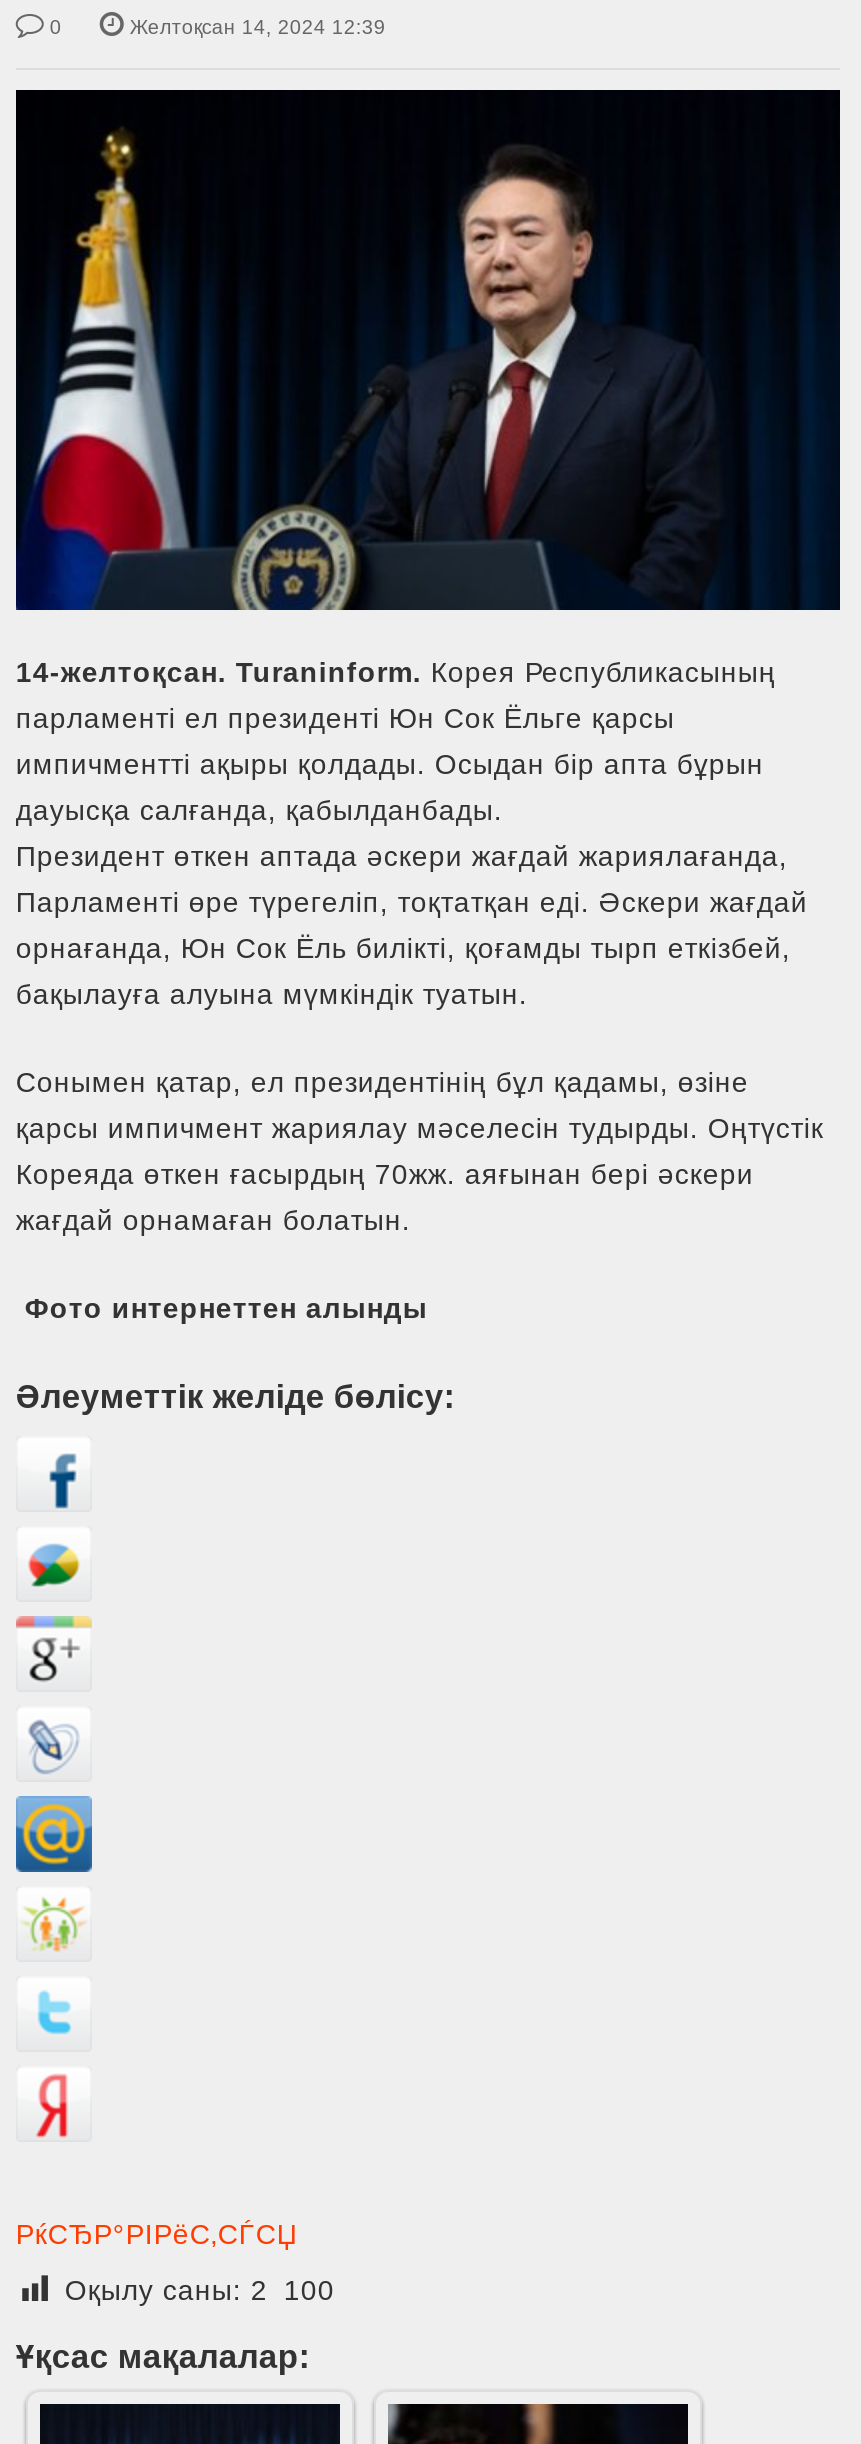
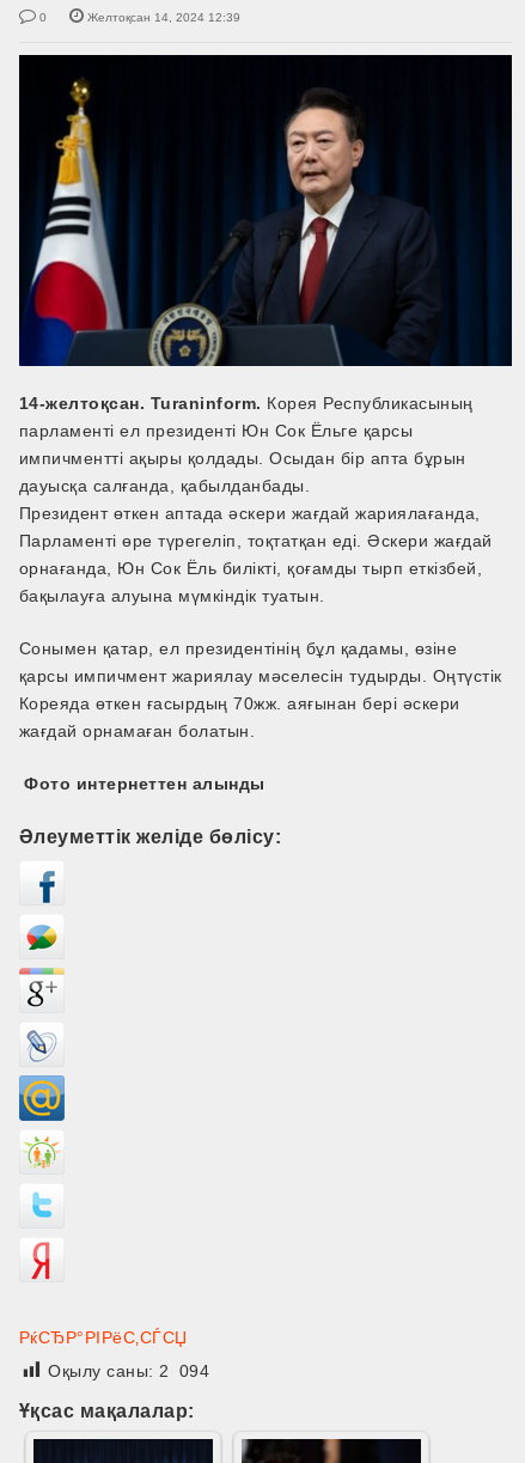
[65,2274,335,2306] Оқылу саны: 2 100 -> [48,1361,210,1380] Оқылу саны: 2 094

